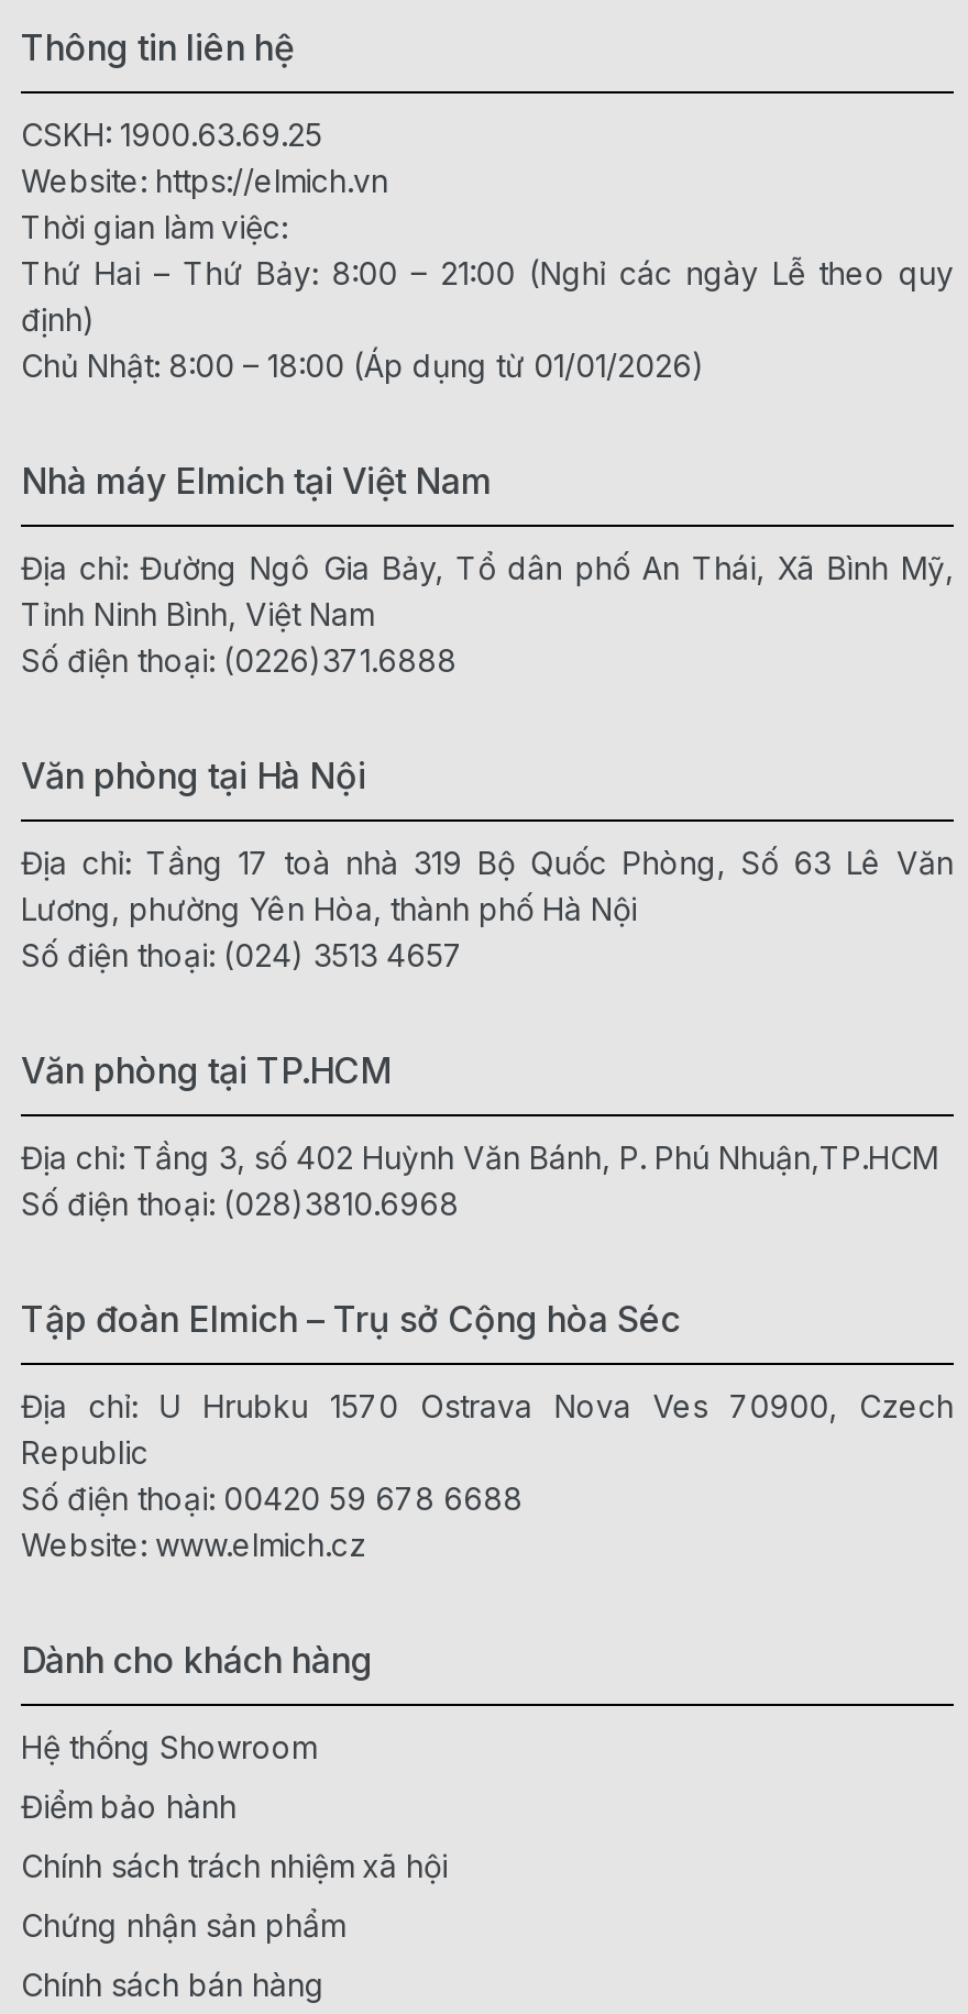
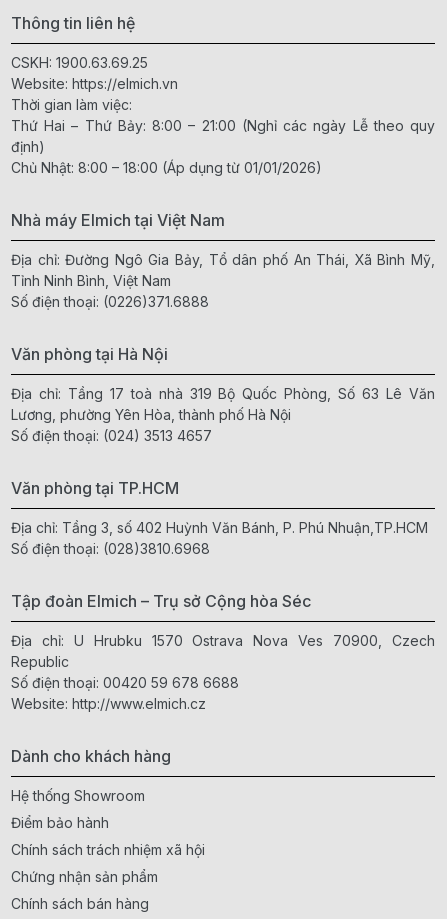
[21,1526,366,1563] Website: www.elmich.cz -> [11,695,206,712] Website: http://www.elmich.cz

